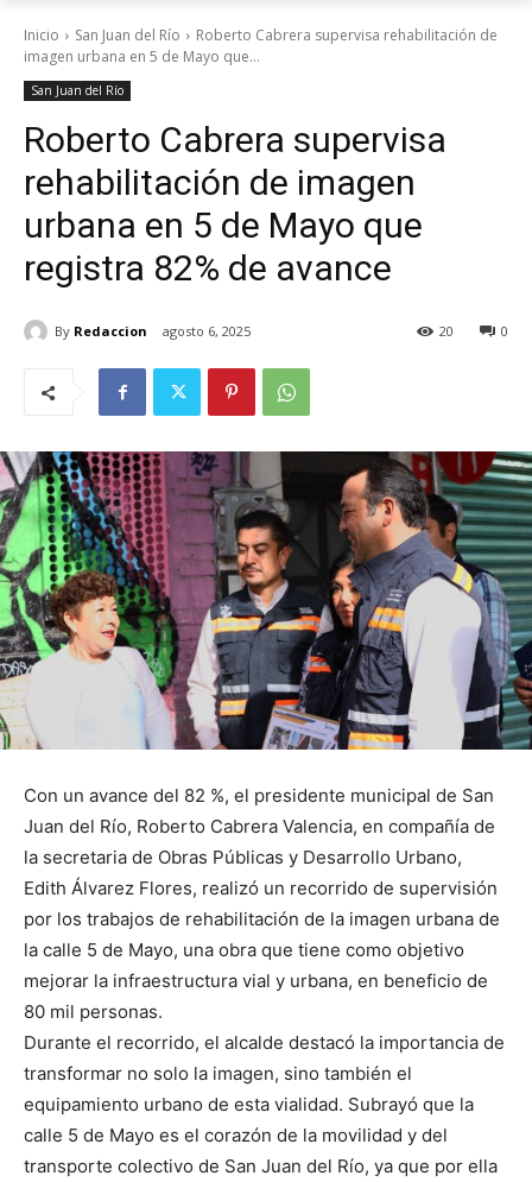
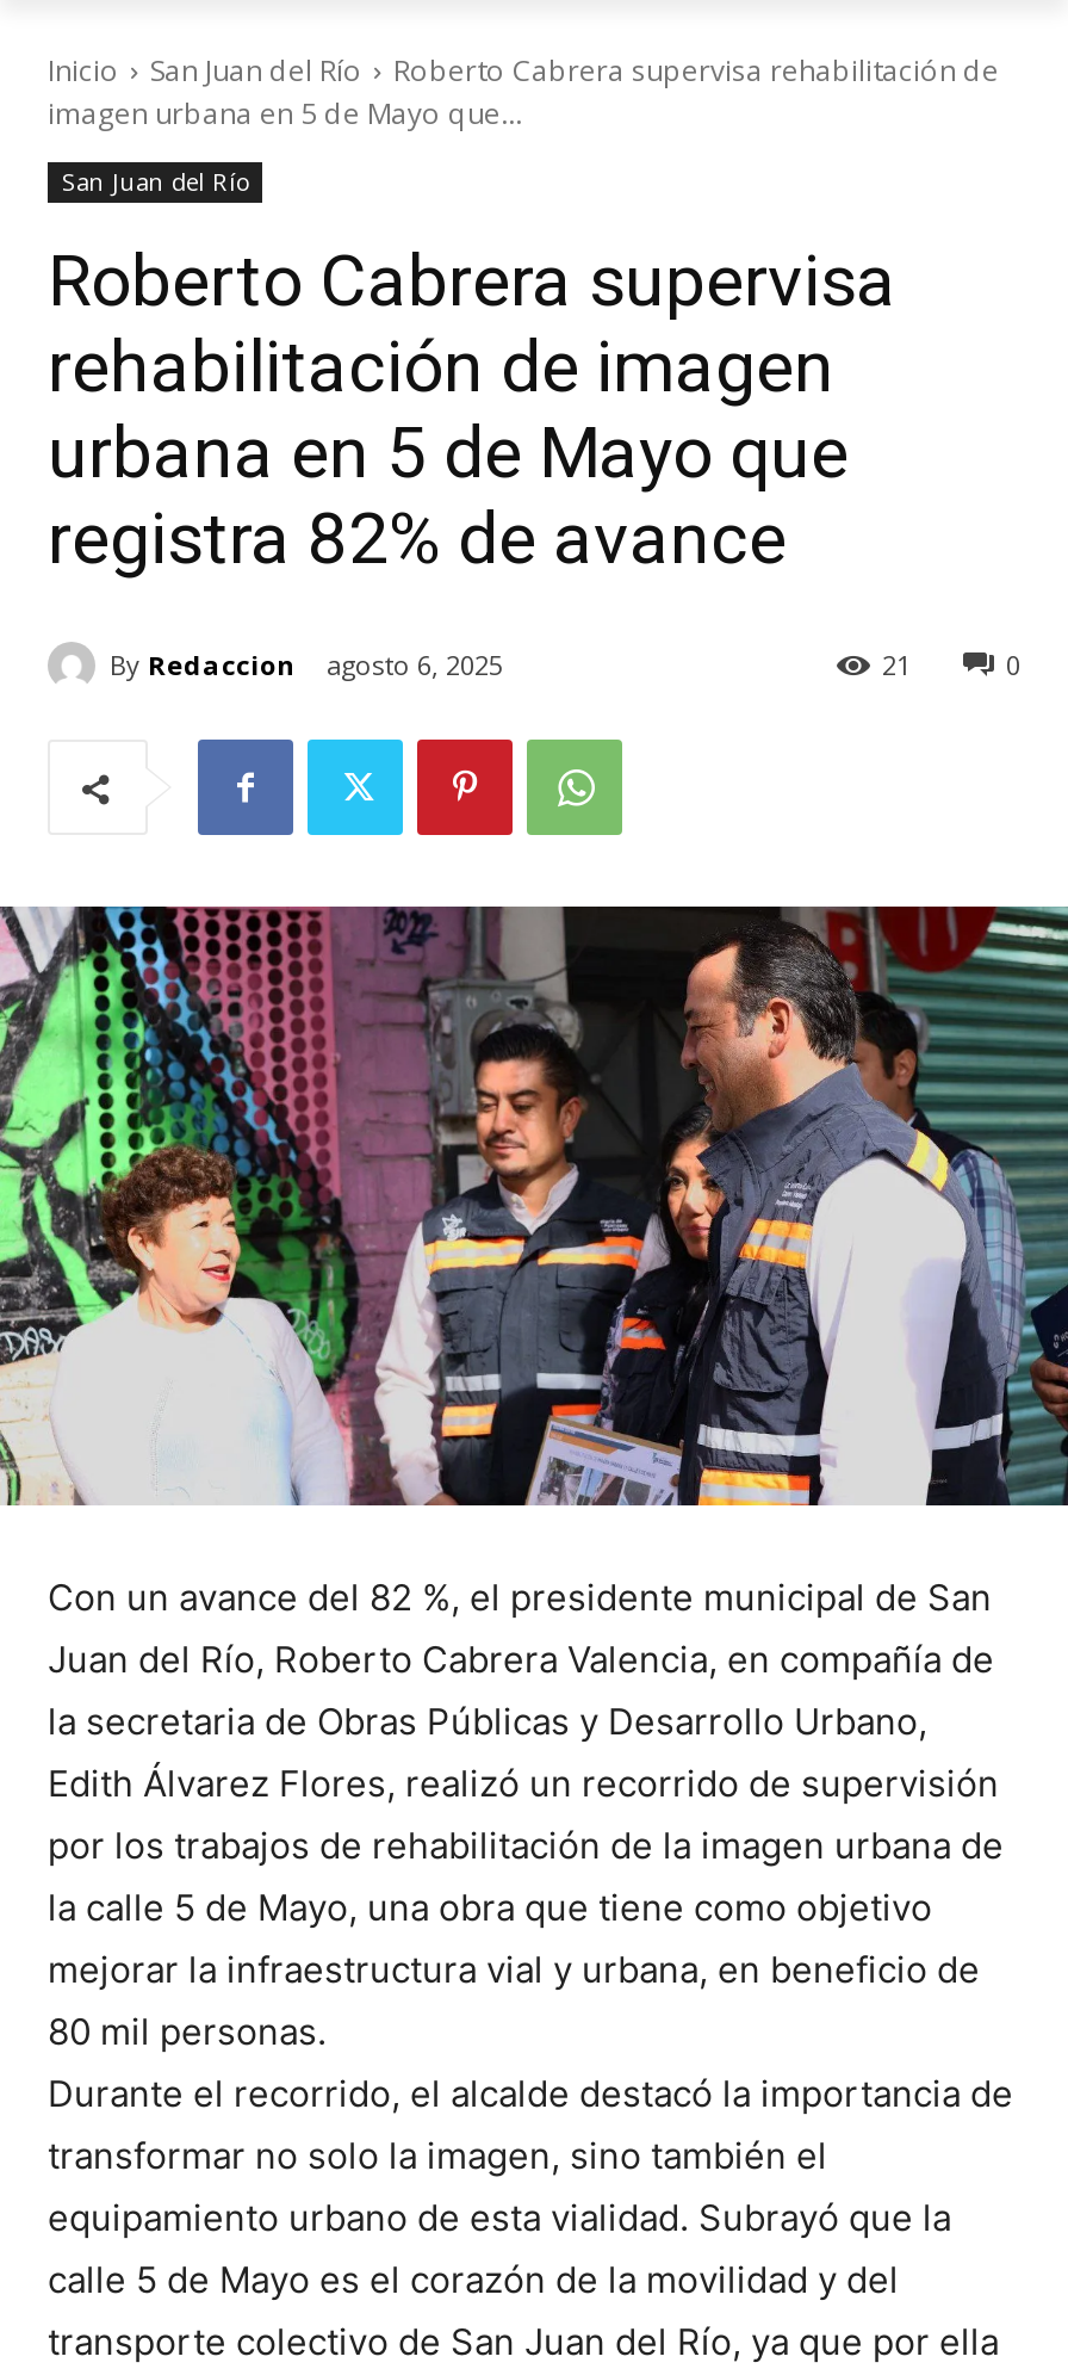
[439,322,454,340] 20 -> [882,647,911,683] 21

